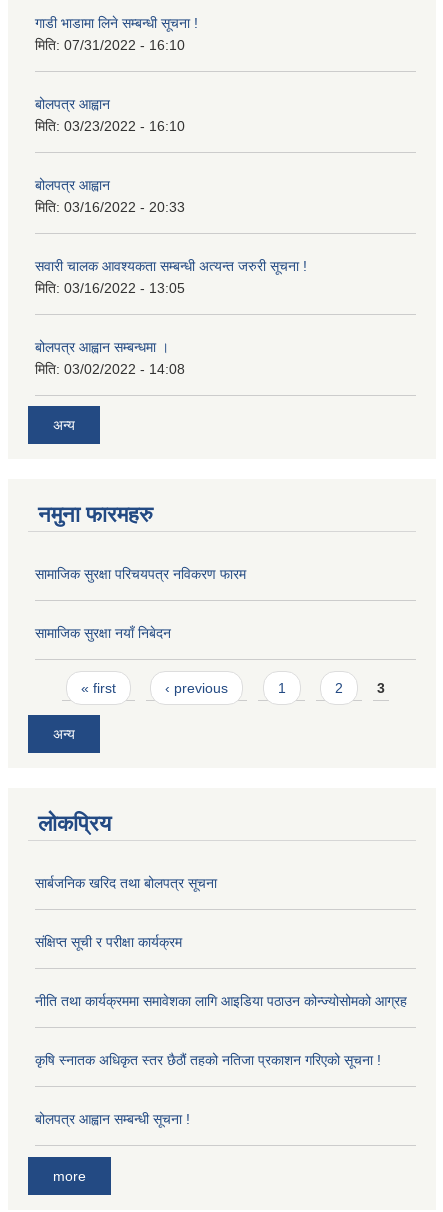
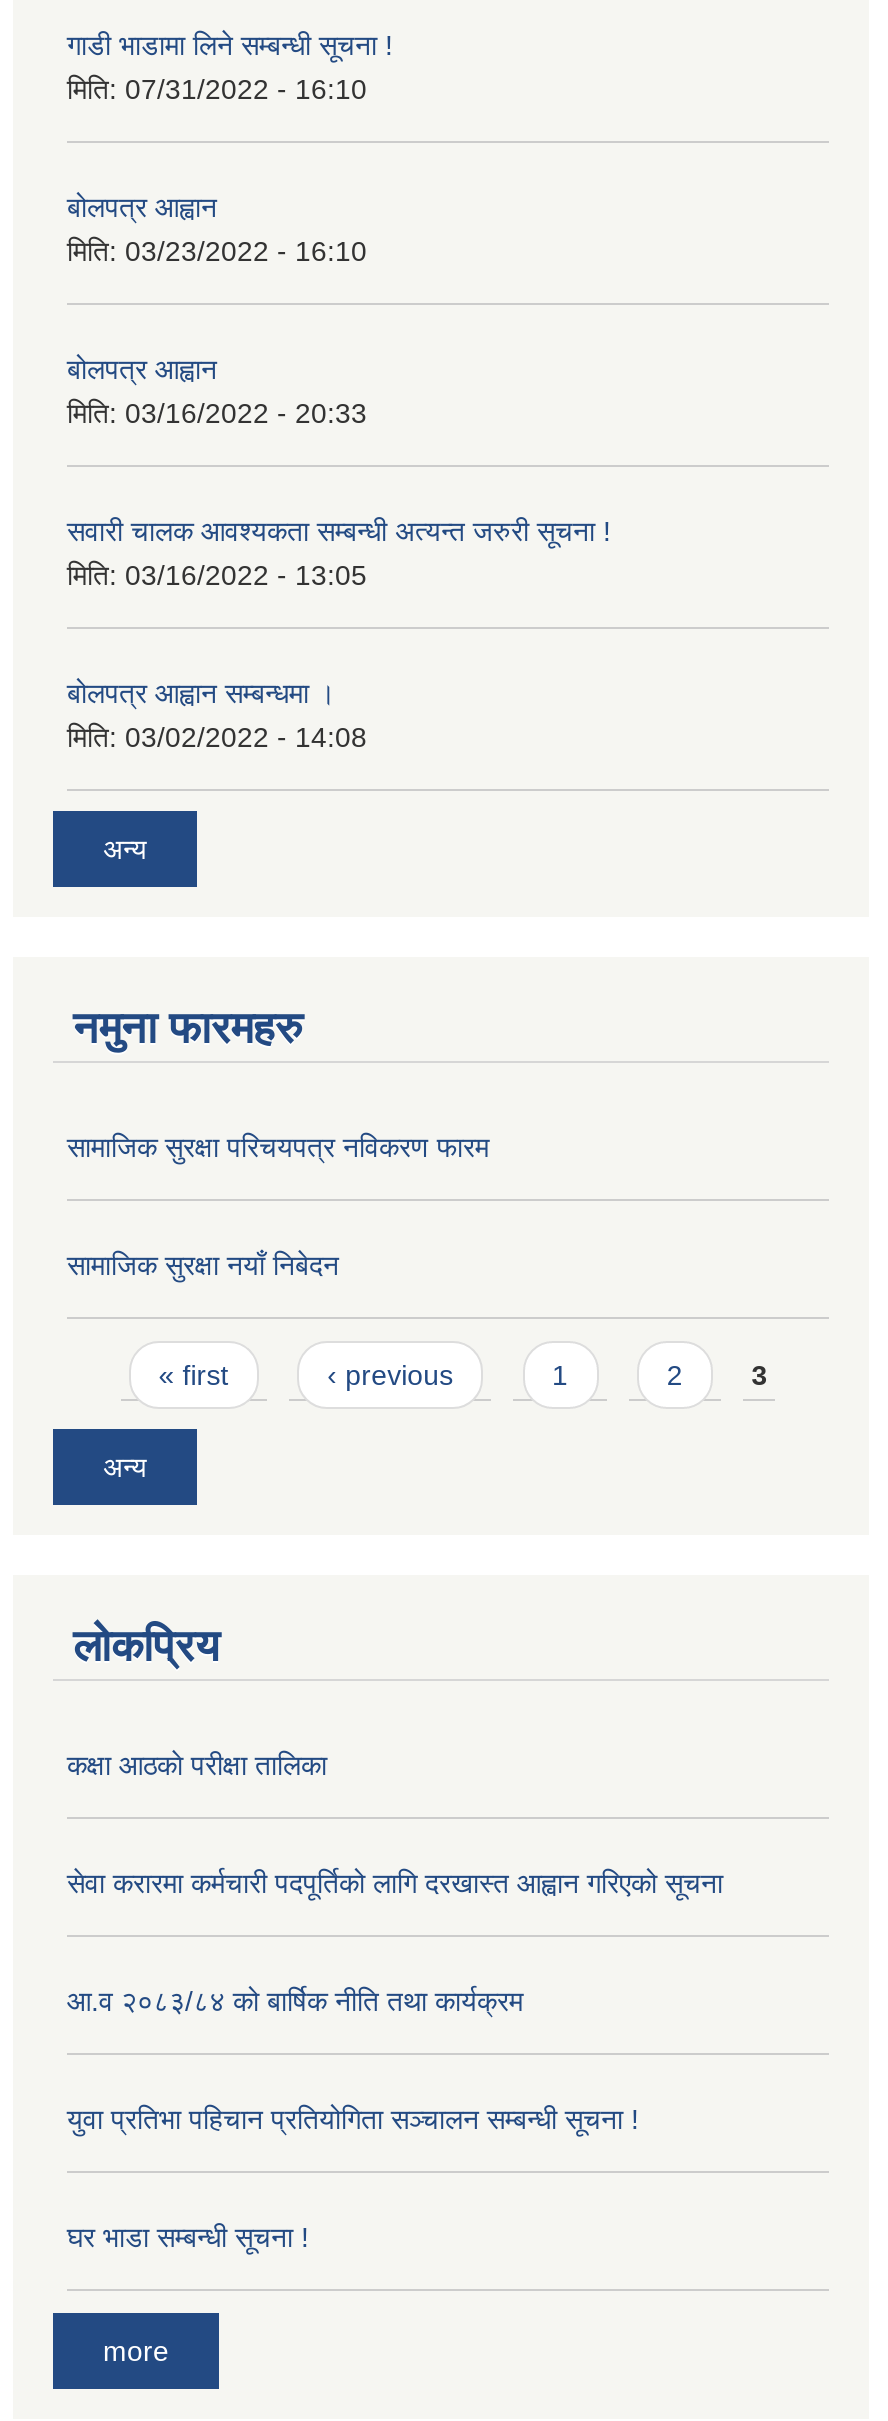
[35,875,217,891] सार्बजनिक खरिद तथा बोलपत्र सूचना -> [67,1750,327,1782] कक्षा आठकाे परीक्षा तालिका
[35,934,182,950] संक्षिप्त सूची र परीक्षा कार्यक्रम -> [67,1868,723,1900] सेवा करारमा कर्मचारी पदपूर्तिको लागि दरखास्त आह्वान गरिएको सूचना
[35,993,407,1009] नीति तथा कार्यक्रममा समावेशका लागि आइडिया पठाउन कोन्ज्योसोमको आग्रह -> [67,1986,523,2018] आ.व २०८३/८४ को बार्षिक नीति तथा कार्यक्रम
[35,1052,381,1068] कृषि स्नातक अधिकृत स्तर छैठौं तहको नतिजा प्रकाशन गरिएको सूचना ! -> [67,2104,639,2136] युवा प्रतिभा पहिचान प्रतियोगिता सञ्चालन सम्बन्धी सूचना !
[35,1111,190,1127] बोलपत्र आह्वान सम्बन्धी सूचना ! -> [67,2222,309,2254] घर भाडा सम्बन्धी सूचना !

